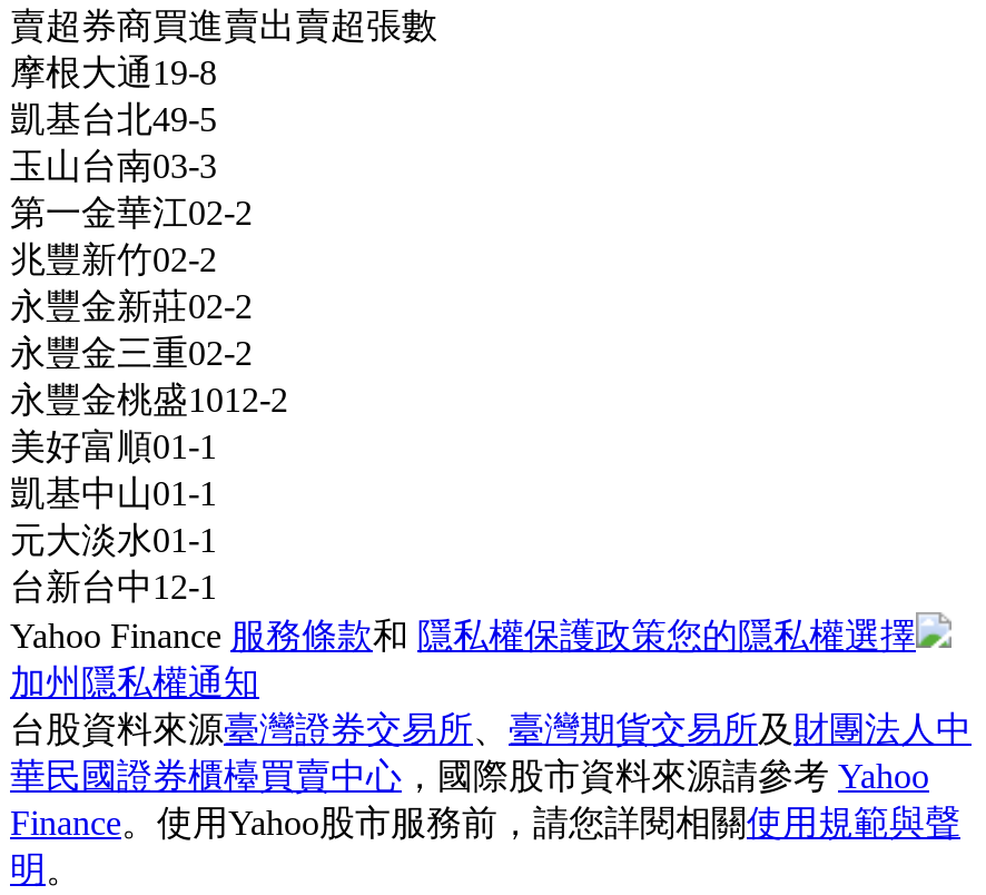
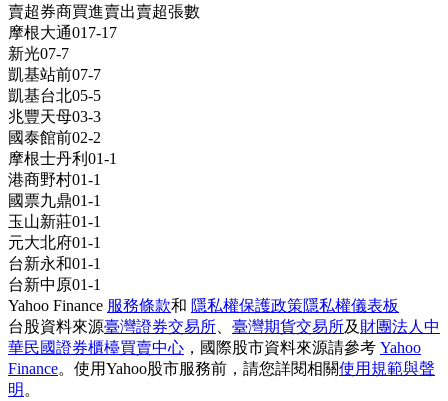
[10,54,916,702] 摩根大通1 9-8 | 凱基台北49-5 | 玉山台南03-3 | 第一金華江02-2 | 兆豐新竹02-2 | 永豐金新莊02-2 | 永豐金三重02-2 | 永豐金桃盛1012-2 | 美好富順01 -1 | 凱基中山01 -1 | 元大淡水01 -1 | 台新台中1 2-1 | Yahoo Finance 服務條款和隱私權保護政策您的隱私權選擇 | 加州隱私權通知 -> [8,24,399,314] 摩根大通017-17 | 新光07-7 | 凱基站前07-7 | 凱基台北05-5 | 兆豐天母03-3 | 國泰館前02-2 | 摩根士丹利01-1 | 港商野村01-1 | 國票九鼎01-1 | 玉山新莊01-1 | 元大北府01-1 | 台新永和01-1 | 台新中原01-1 | Yahoo Finance 服務條款和隱私權保護政策隱私權儀表板

